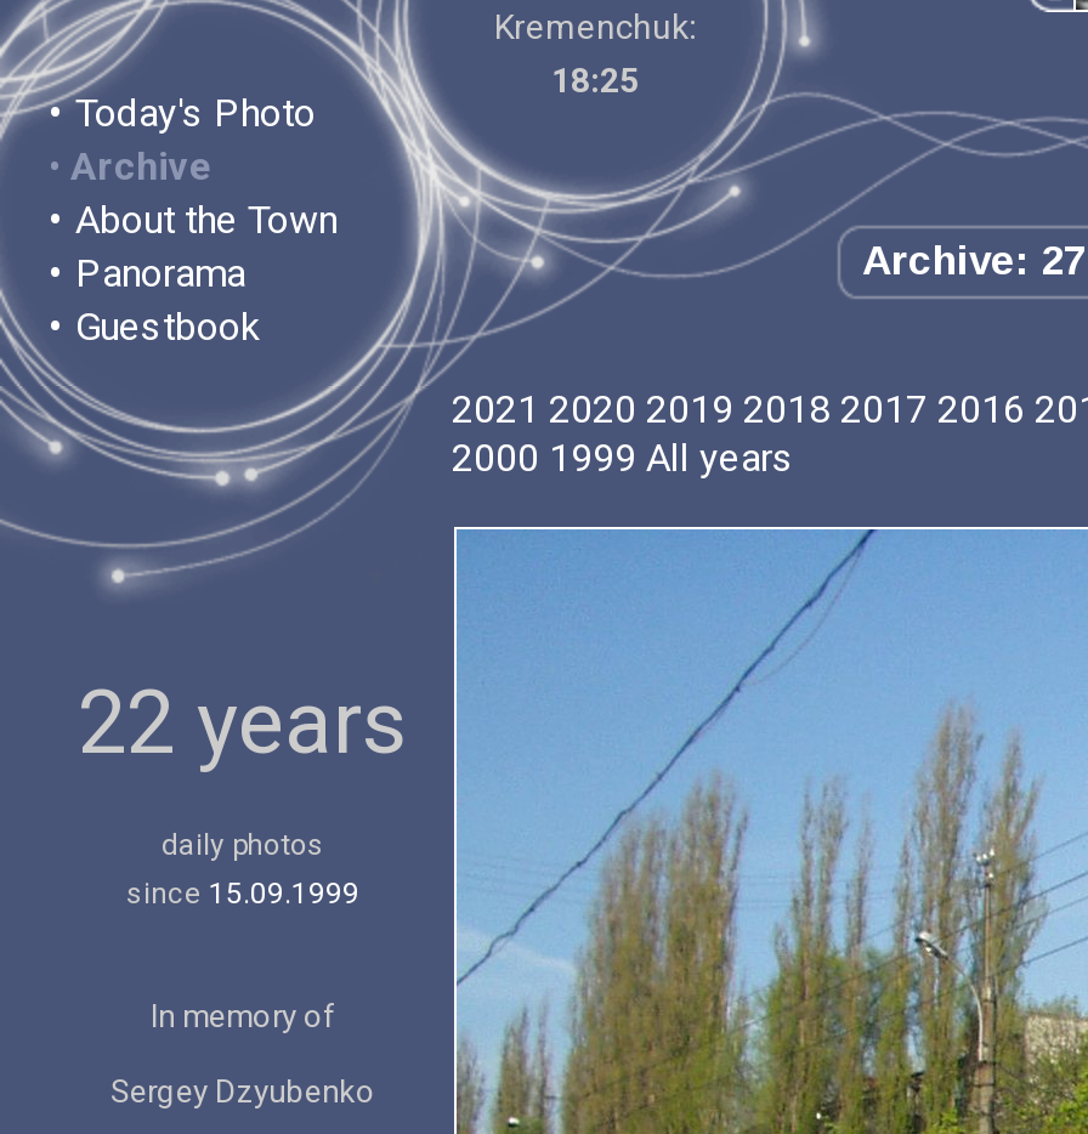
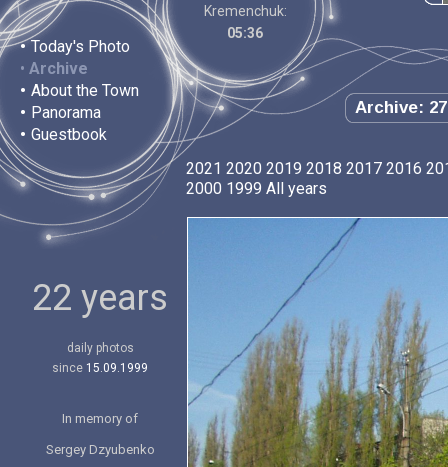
[551,61,639,100] 18:25 -> [227,25,263,41] 05:36

